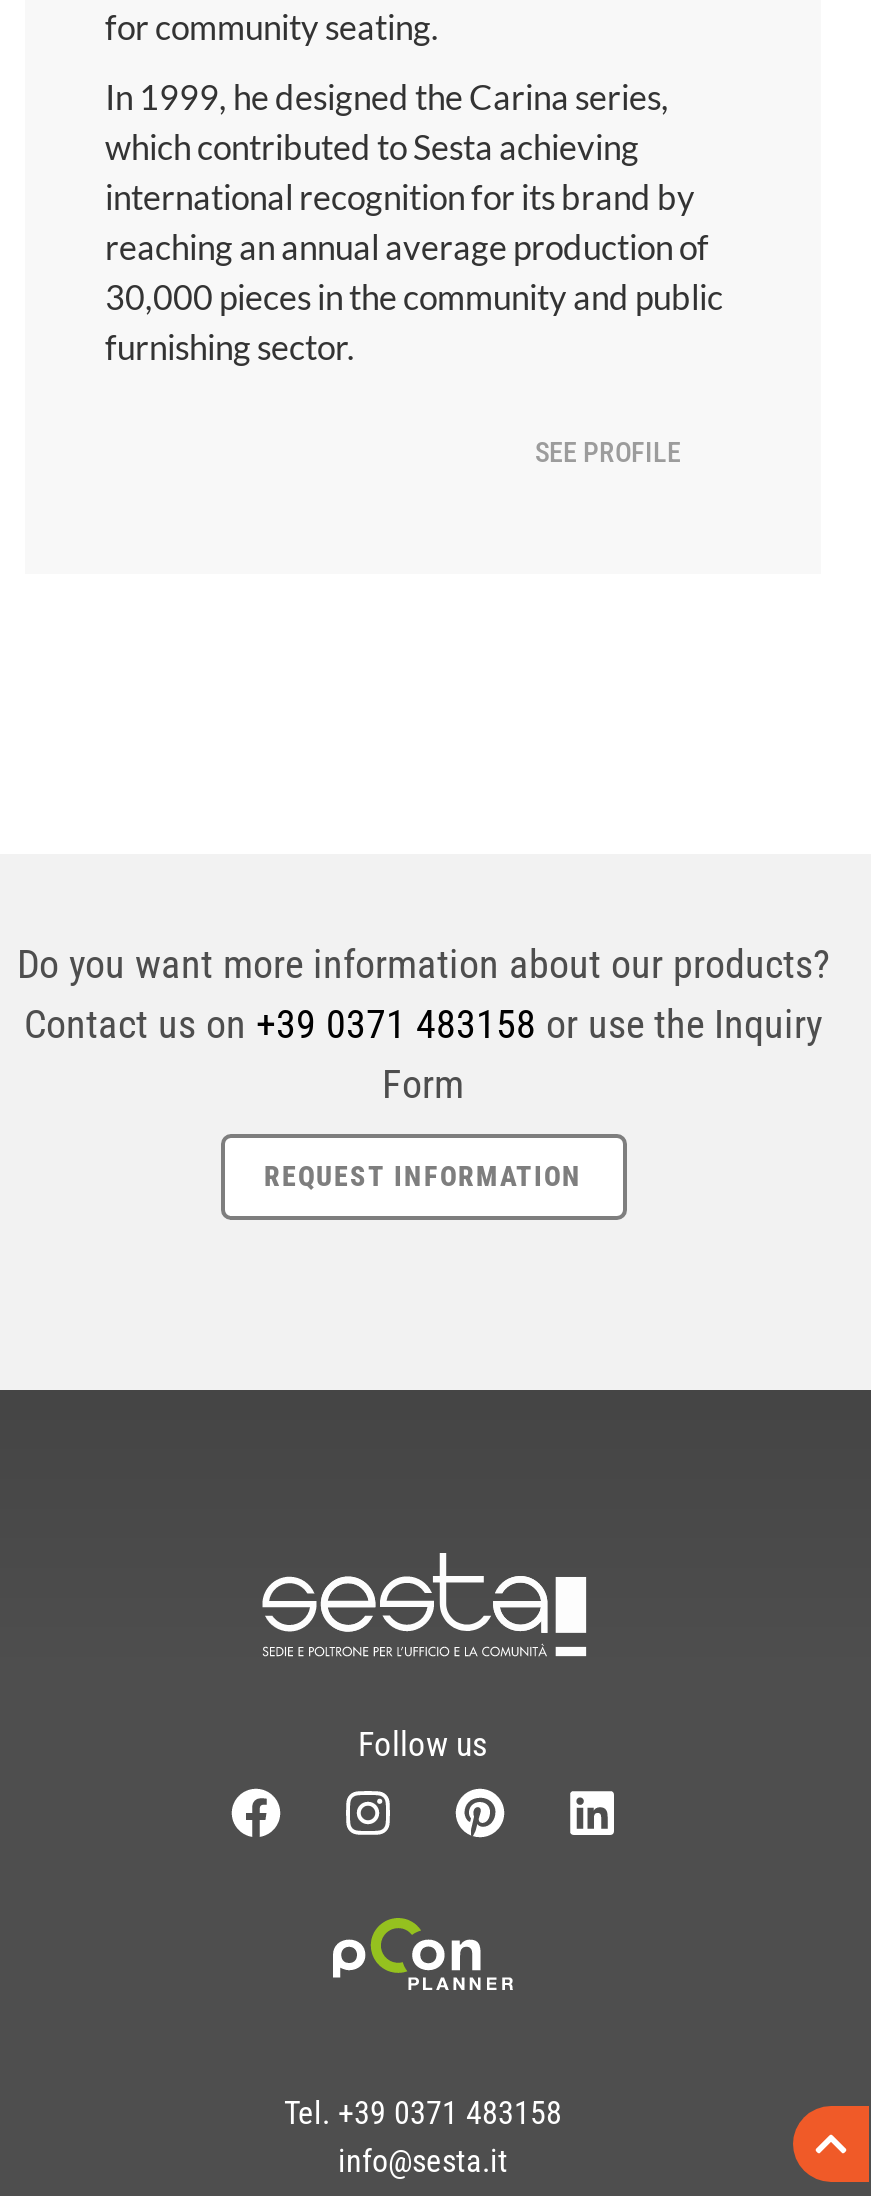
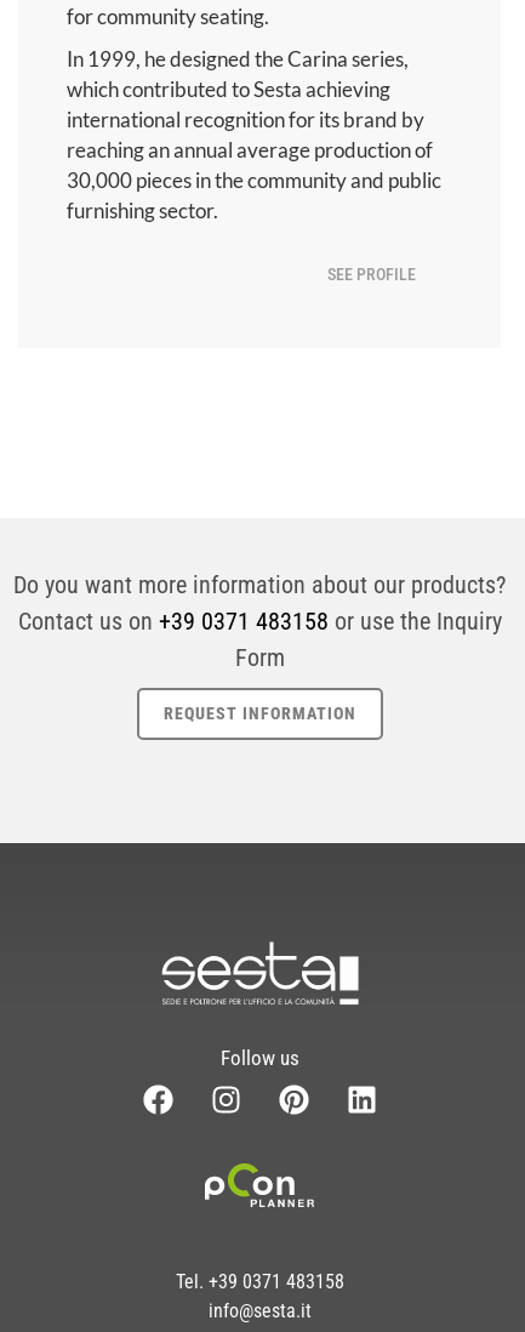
[791,2104,865,2184] [image] -> none

